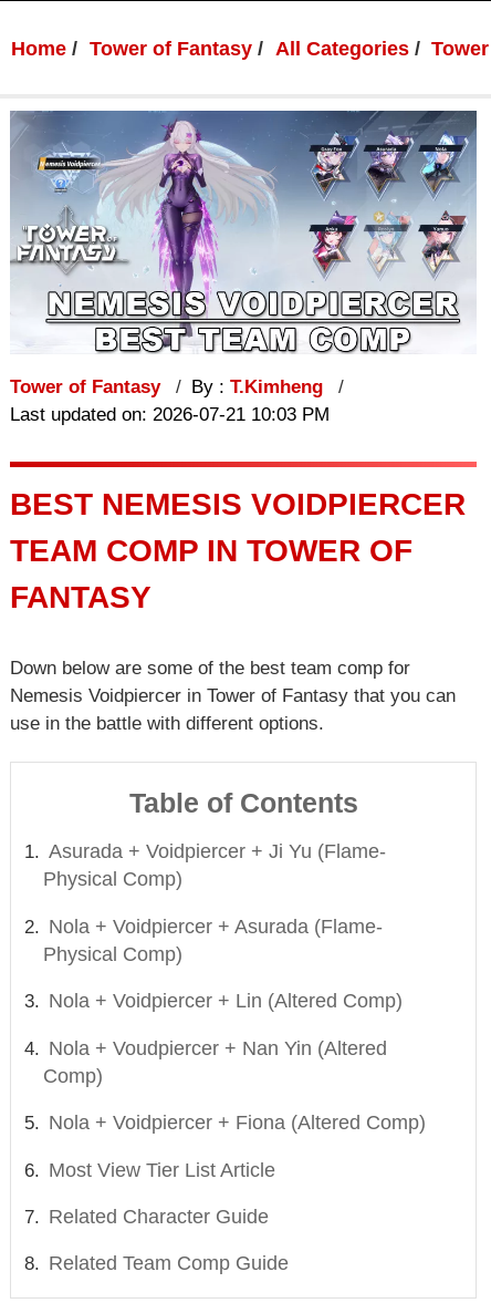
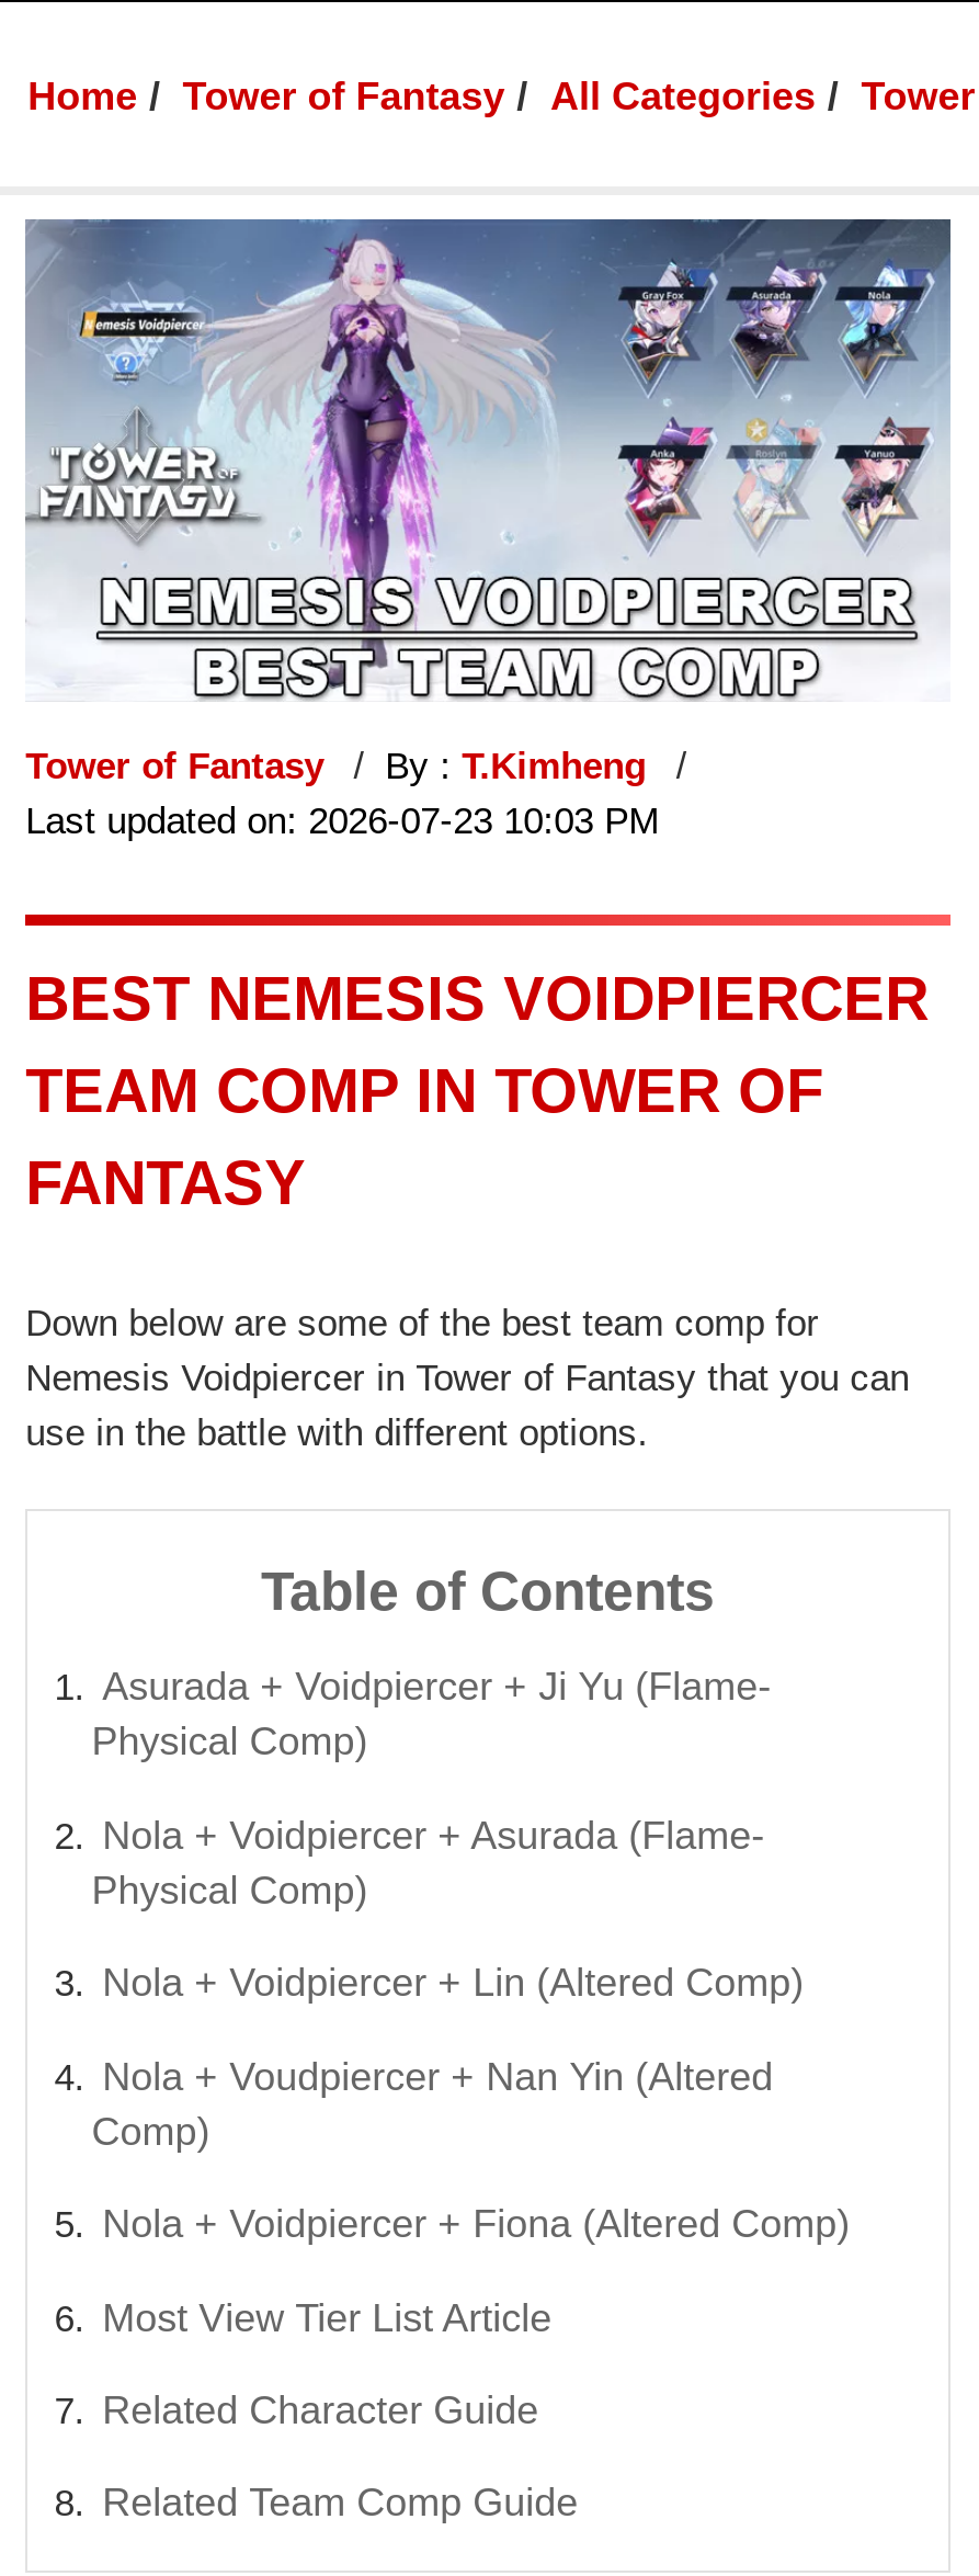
[10,404,330,425] Last updated on: 2026-07-21 10:03 PM -> [25,800,659,842] Last updated on: 2026-07-23 10:03 PM

